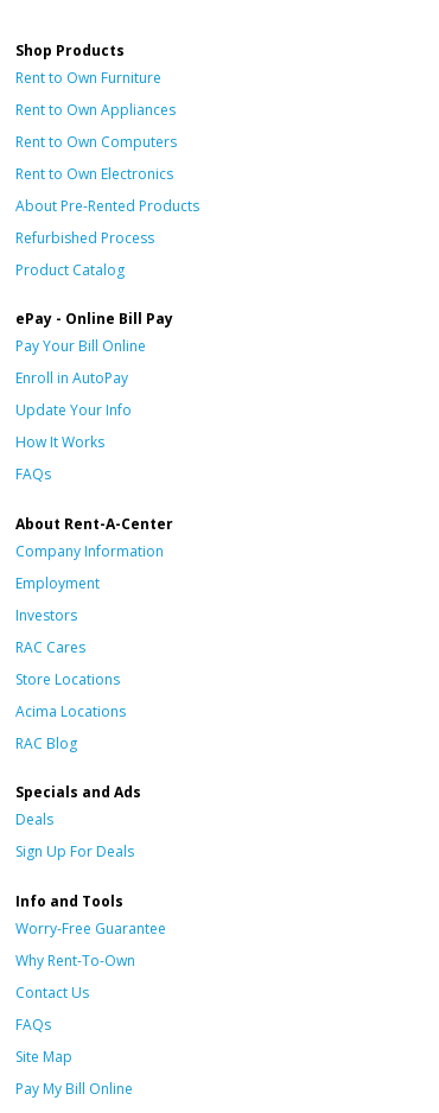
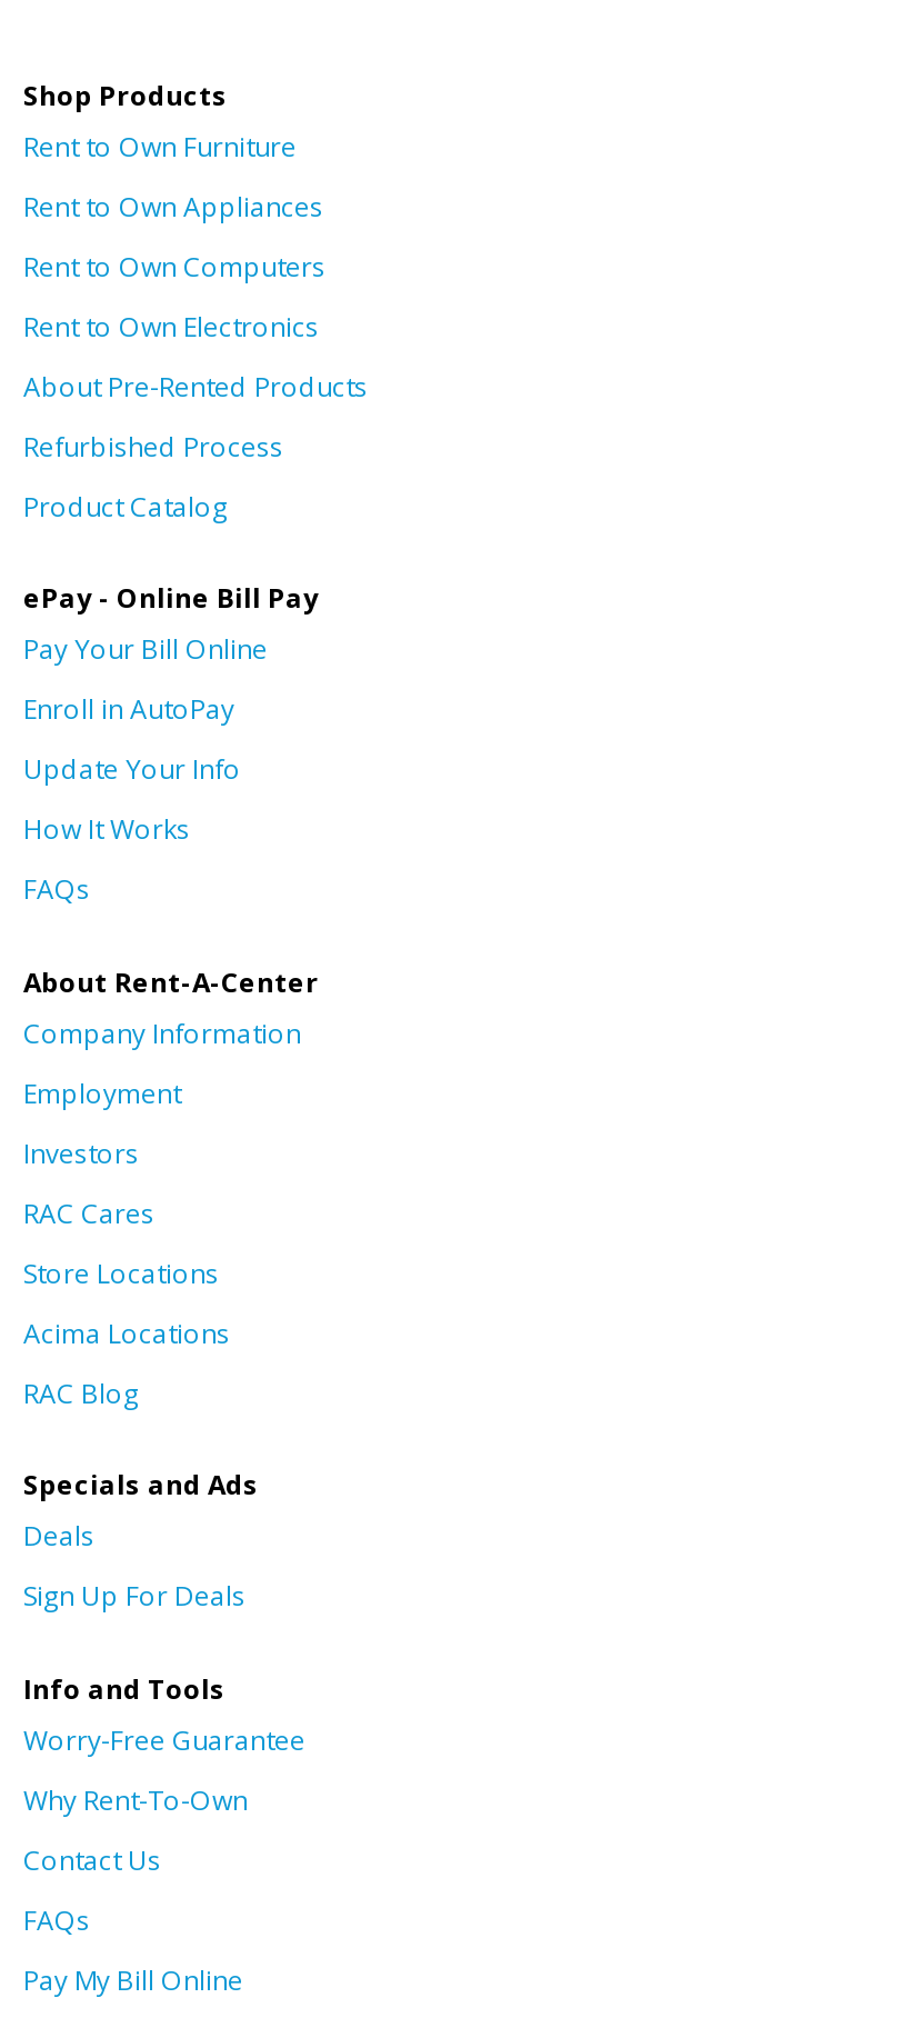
[15,1047,72,1067] Site Map -> none

